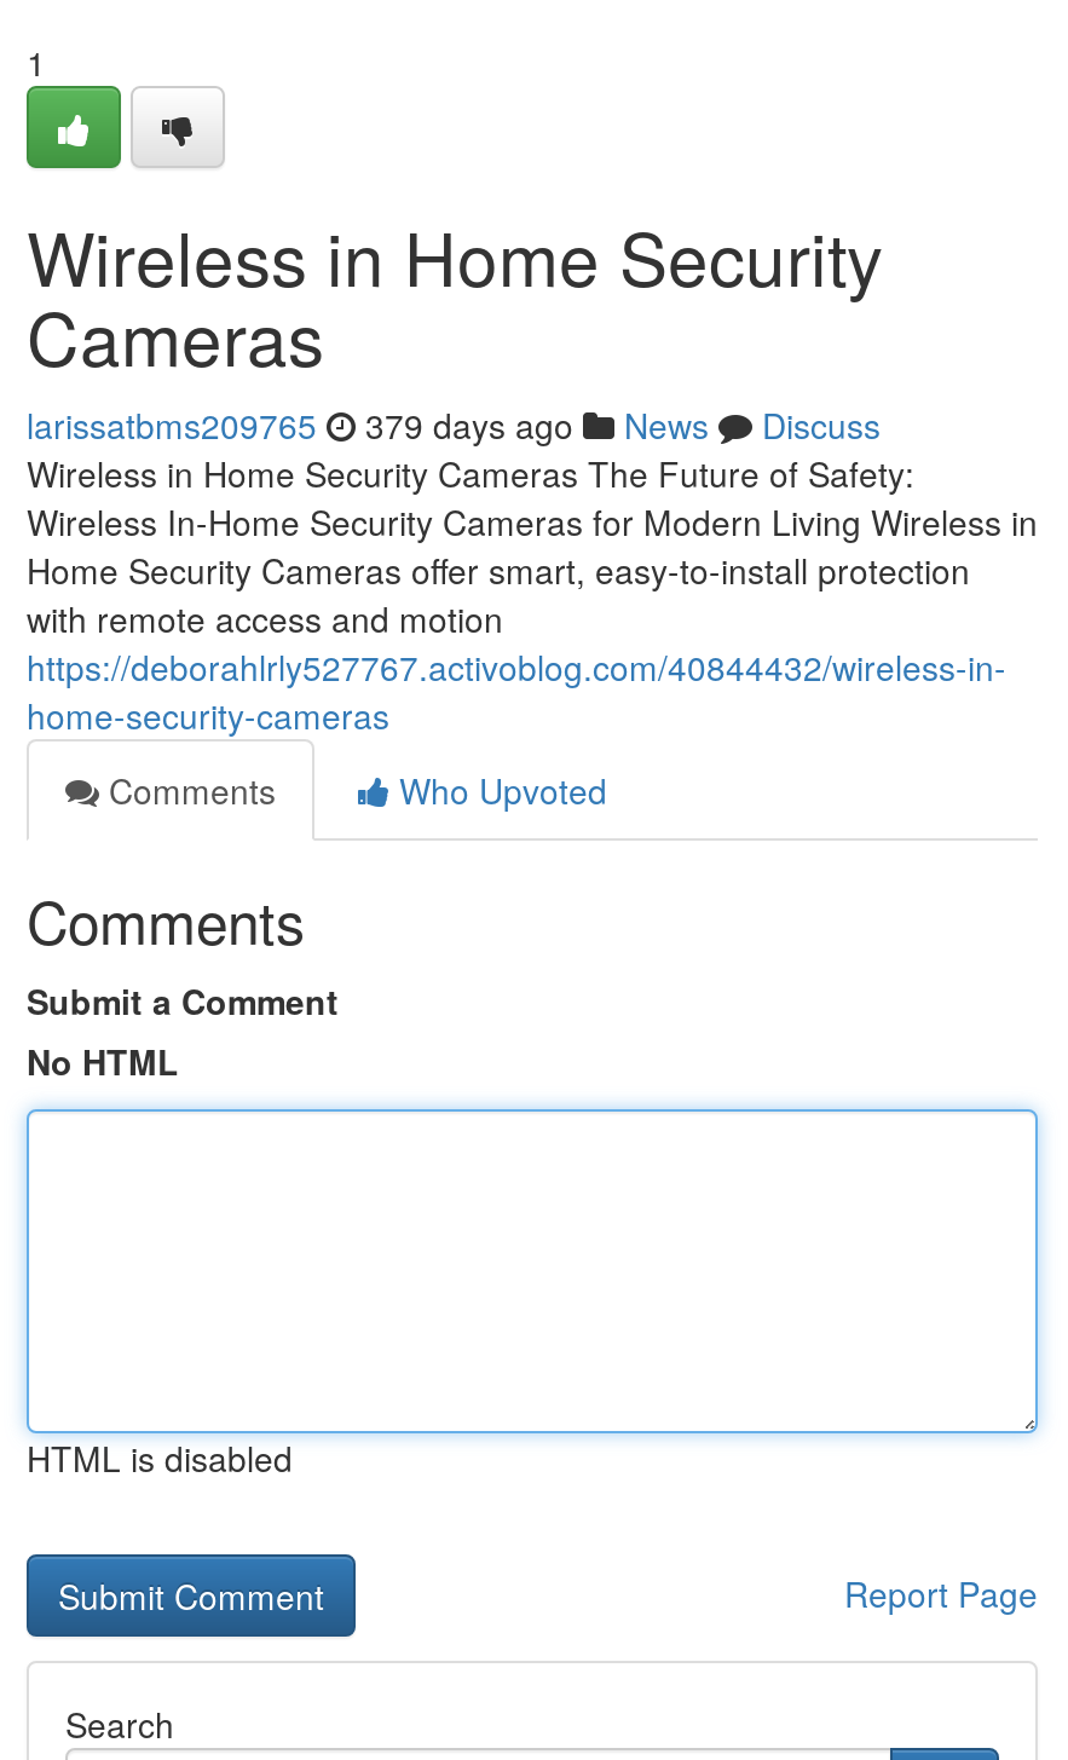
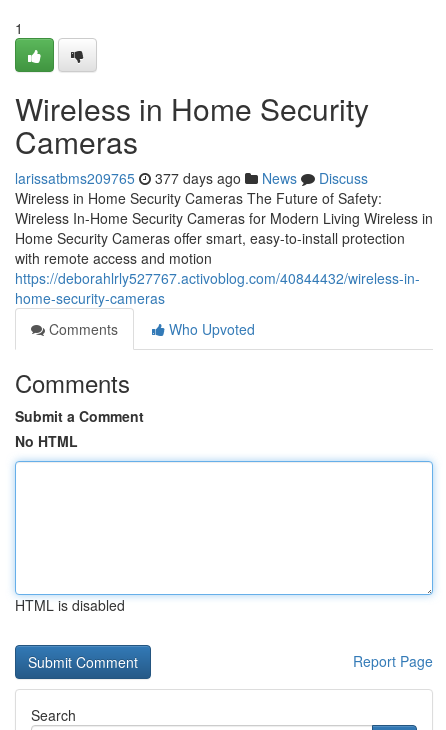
[27,400,881,449] larissatbms209765 379 days ago News Discuss -> [15,168,368,188] larissatbms209765 377 days ago News Discuss

